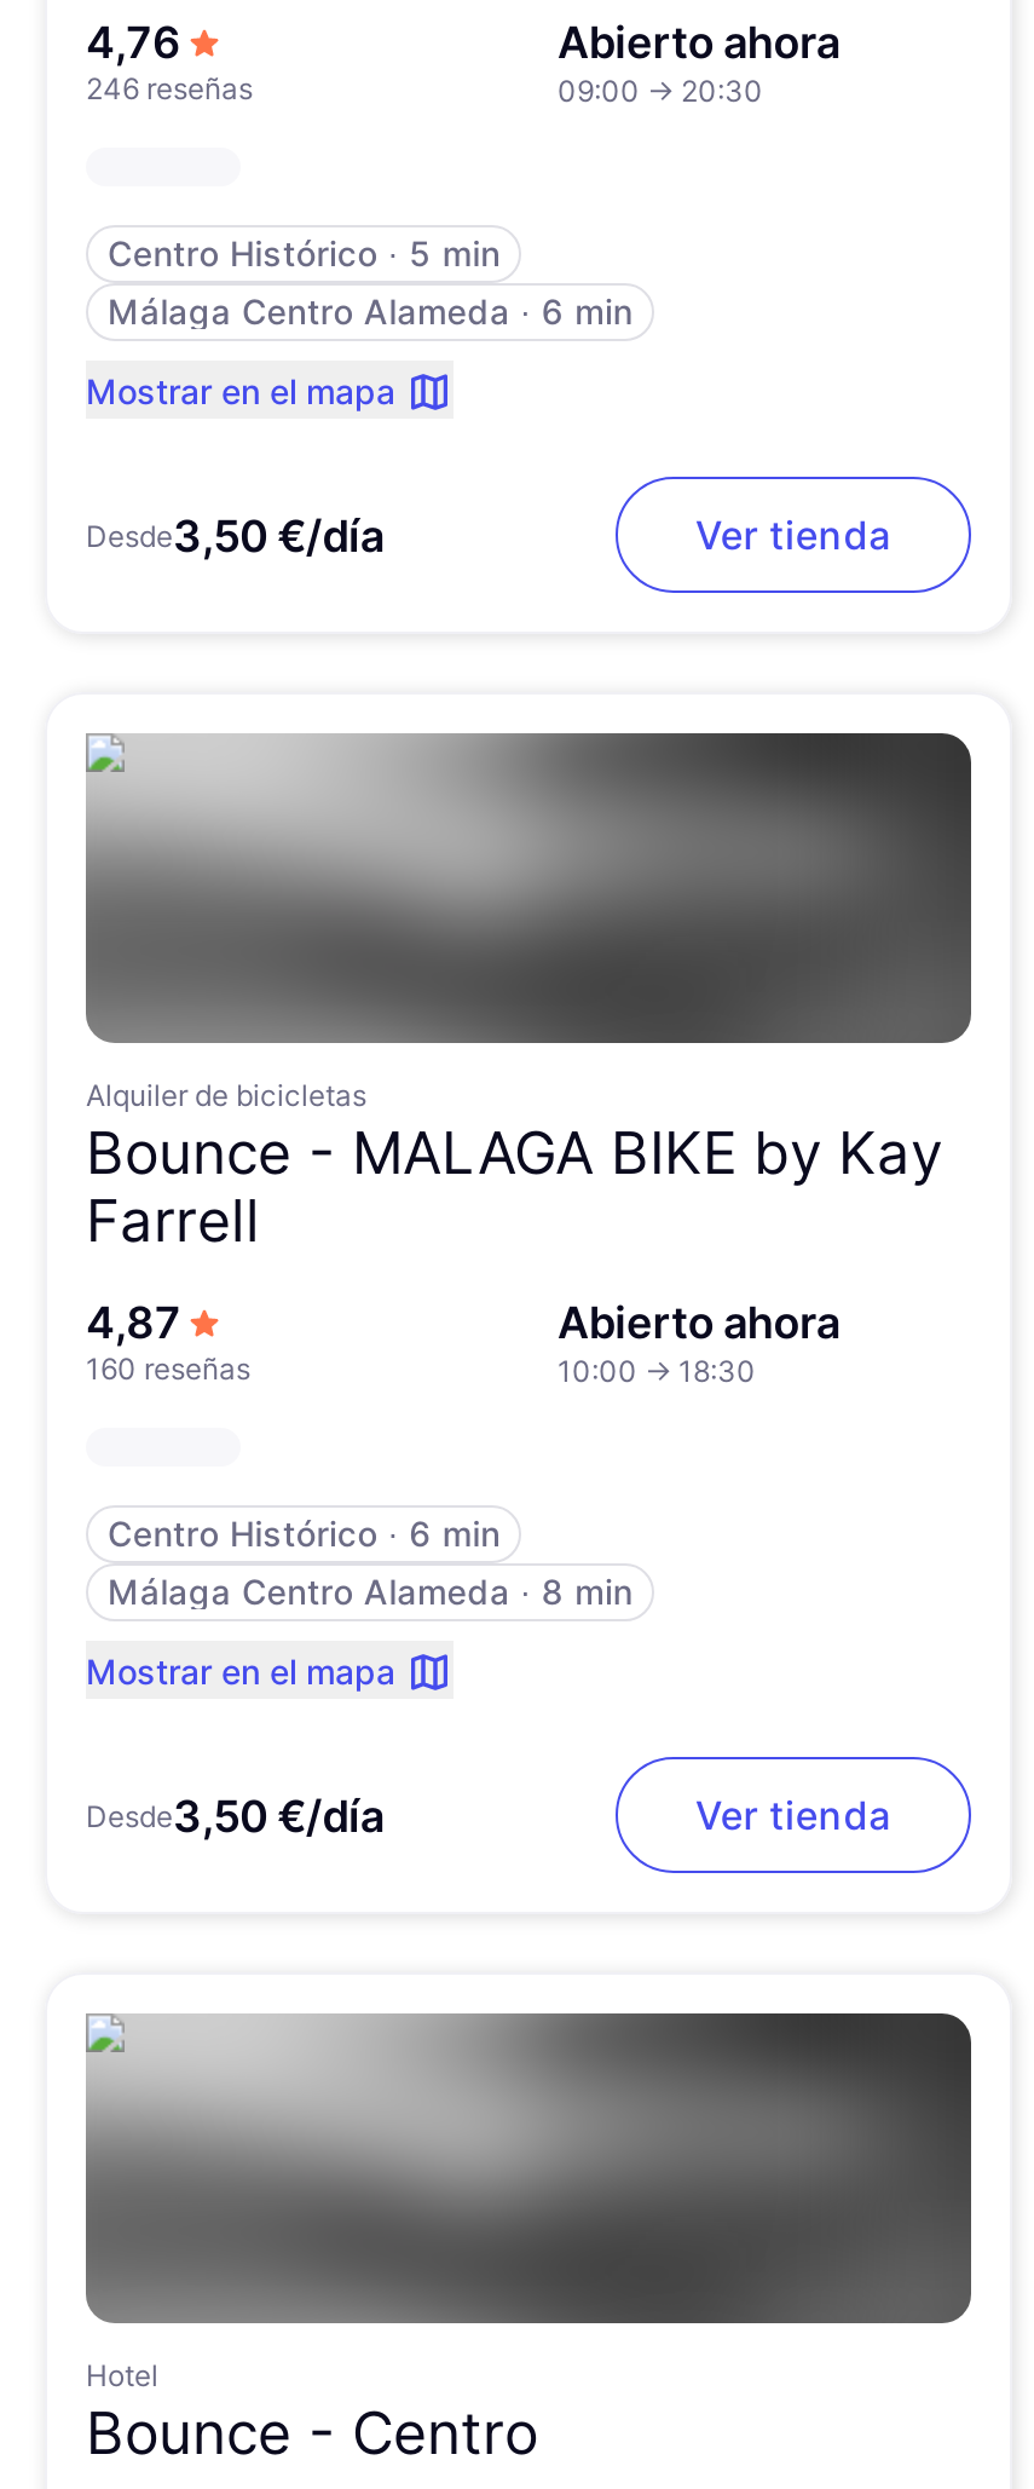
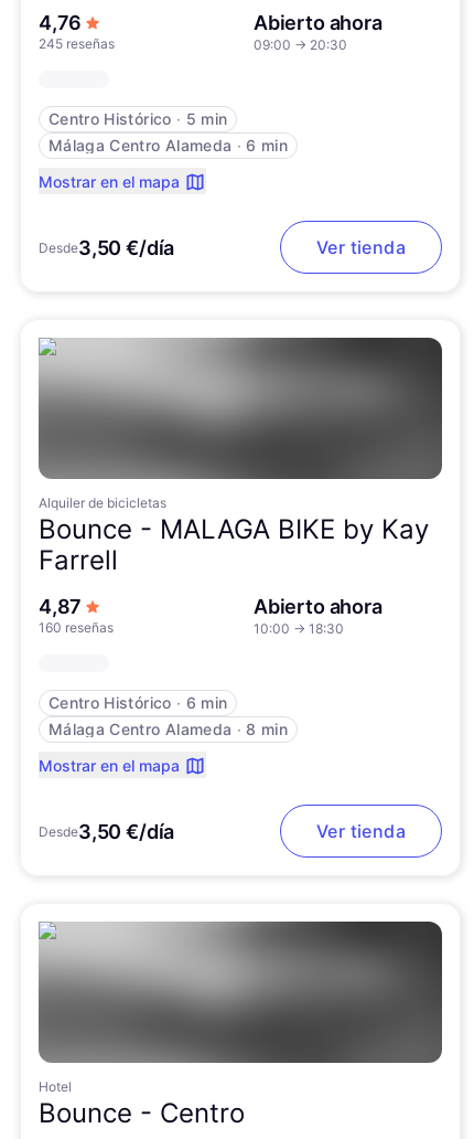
[86,70,253,106] 246 reseñas -> [39,35,115,52] 245 reseñas

